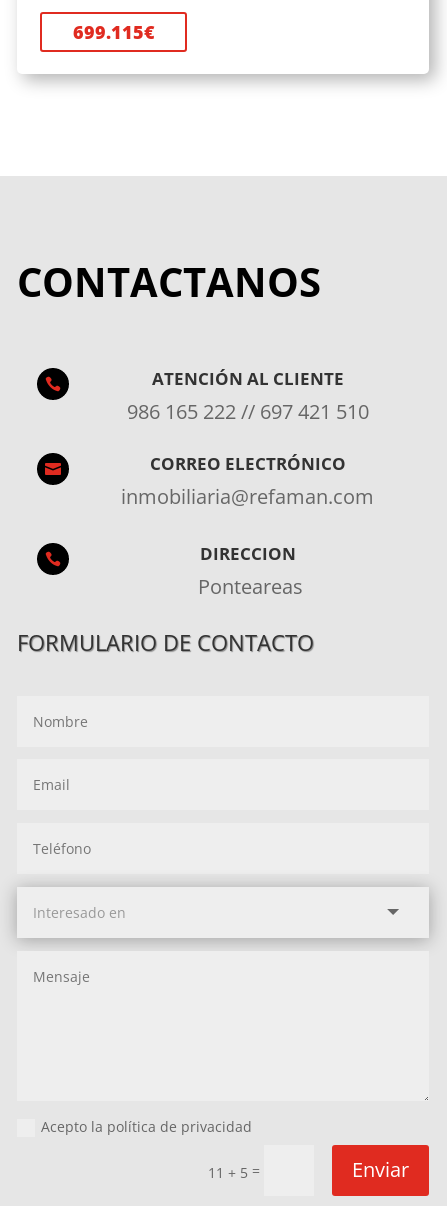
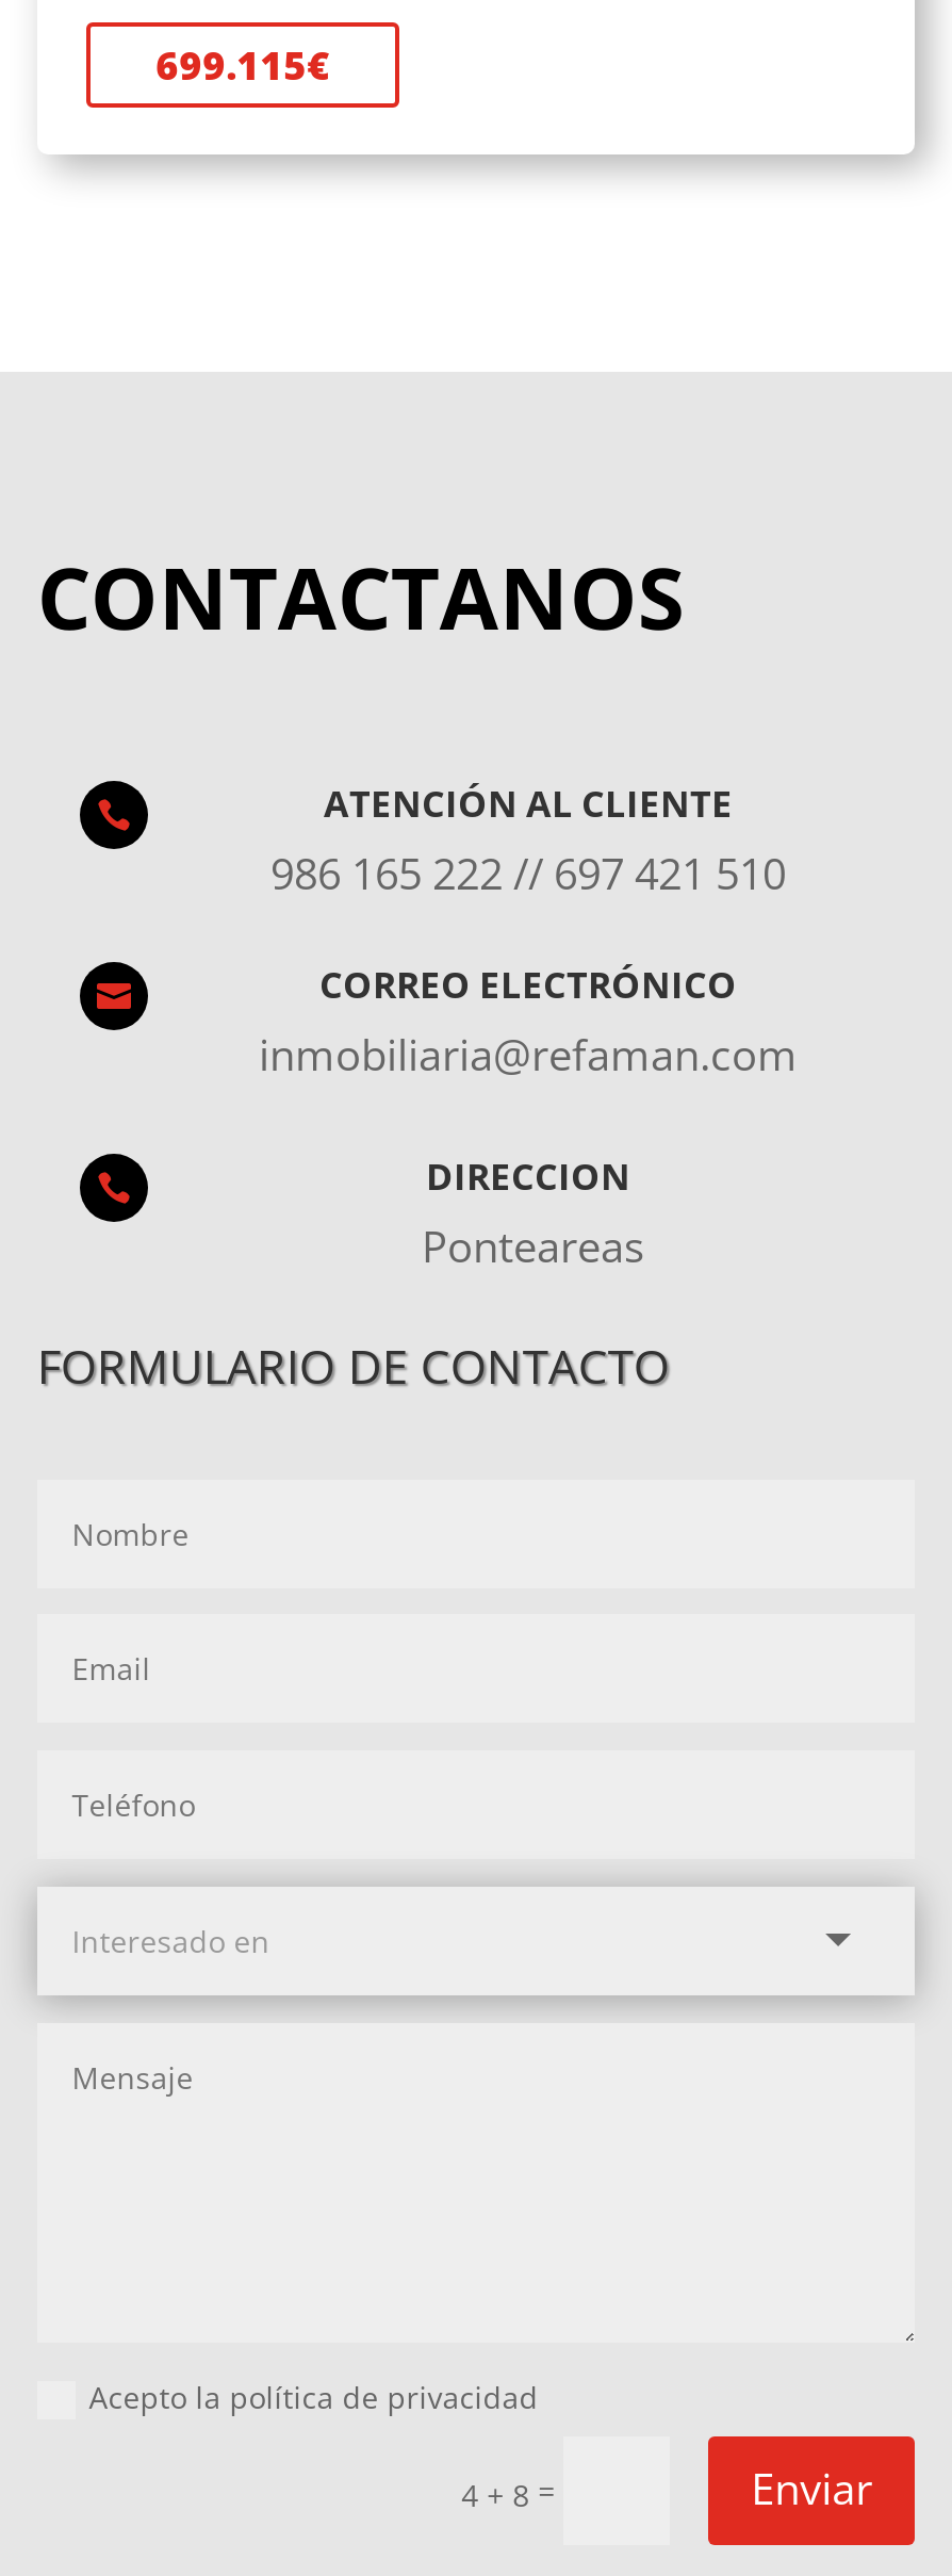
[208,1161,264,1181] 11 + 5 = -> [461,2470,564,2514] 4 + 8 =

